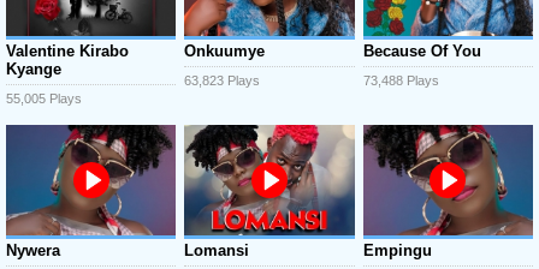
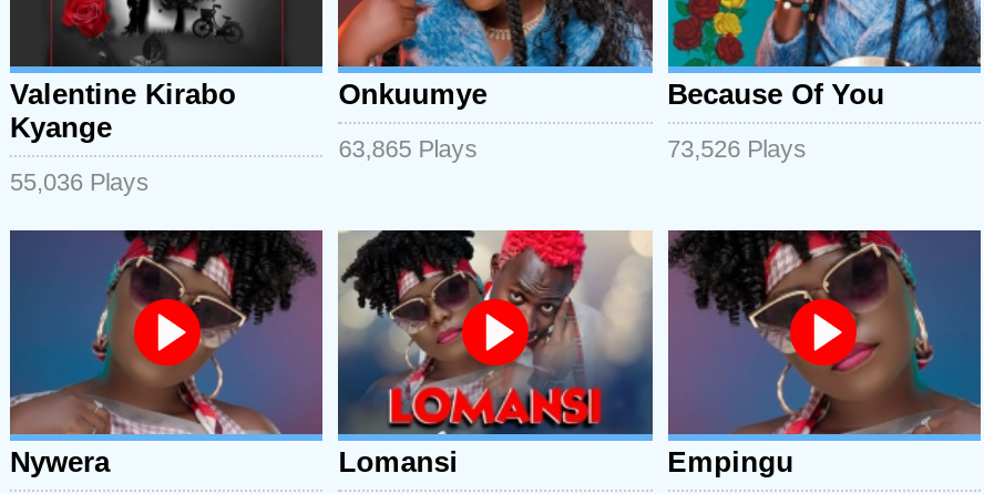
[184,74,260,88] 63,823 Plays -> [339,136,478,163] 63,865 Plays
[363,74,439,88] 73,488 Plays -> [667,136,807,163] 73,526 Plays
[6,92,82,106] 55,005 Plays -> [10,169,150,196] 55,036 Plays

